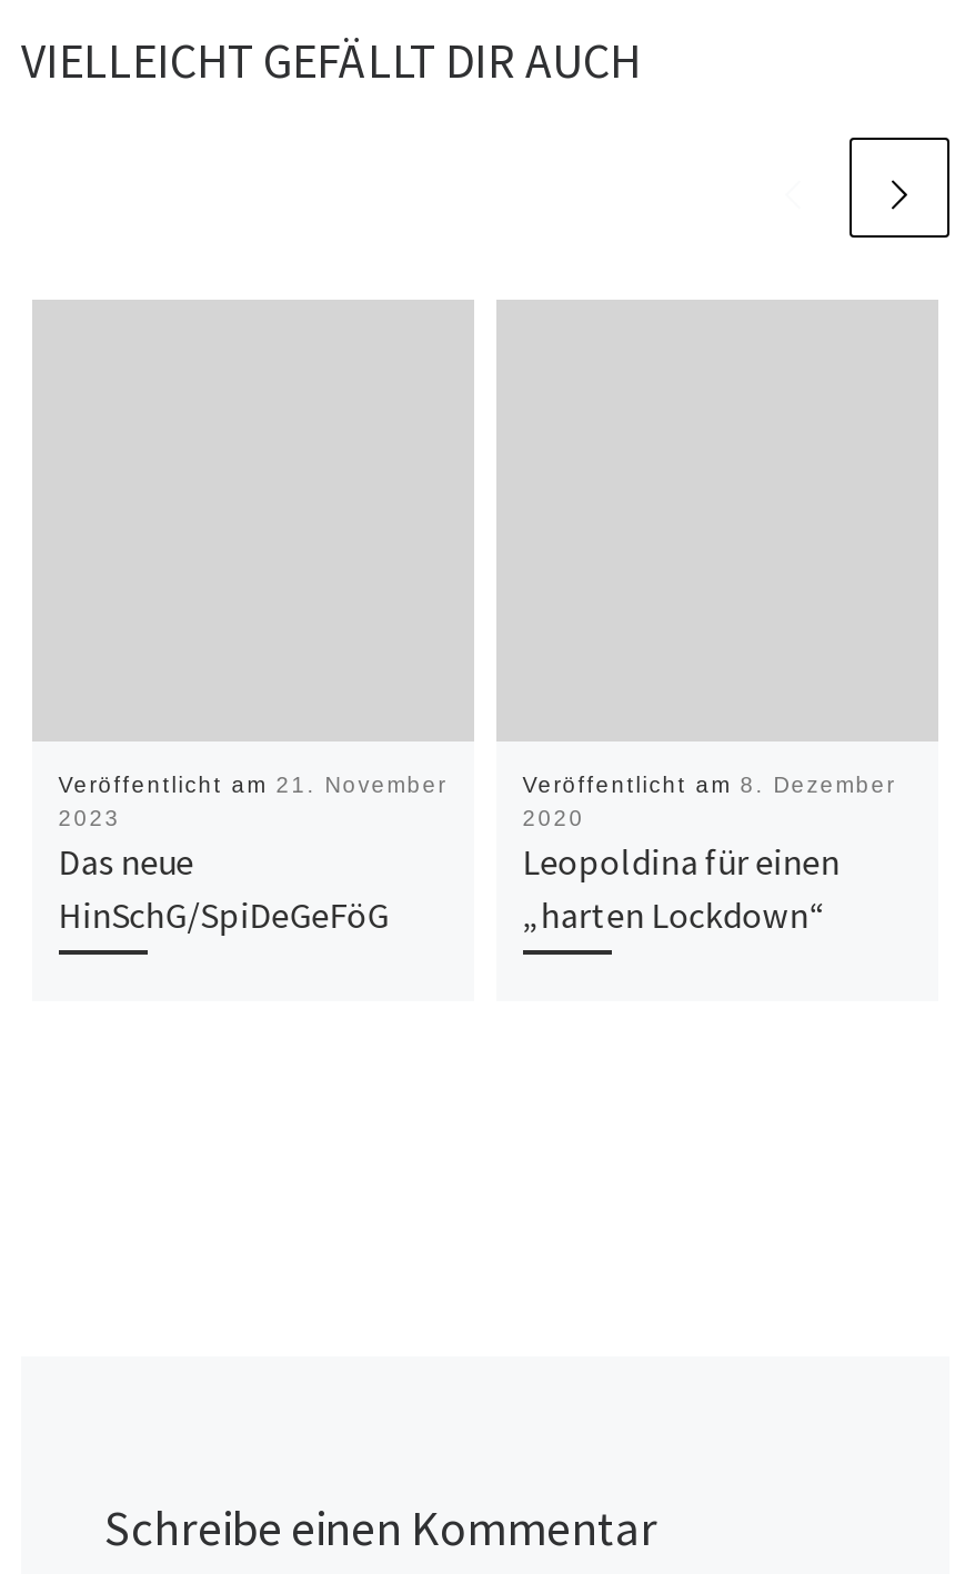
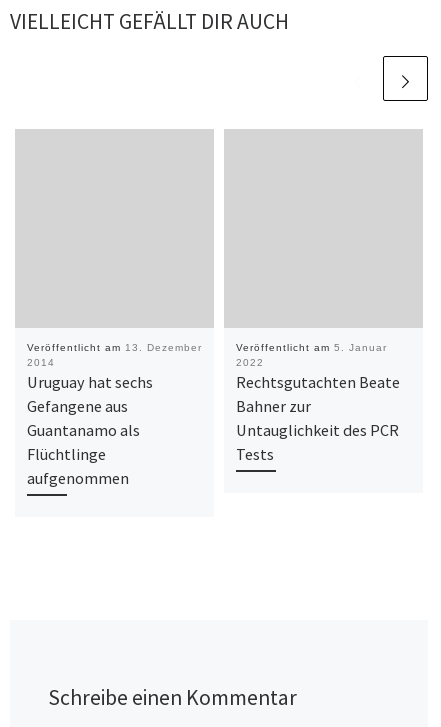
[58,772,447,937] Veröffentlicht am 21. November | 2023 | Das neue | HinSchG/SpiDeGeFöG -> [27,342,202,488] Veröffentlicht am 13. Dezember | 2014 | Uruguay hat sechs | Gefangene aus | Guantanamo als | Flüchtlinge | aufgenommen
[522,772,895,937] Veröffentlicht am 8. Dezember | 2020 | Leopoldina für einen | „harten Lockdown“ -> [236,342,400,464] Veröffentlicht am 5. Januar | 2022 | Rechtsgutachten Beate | Bahner zur | Untauglichkeit des PCR | Tests

